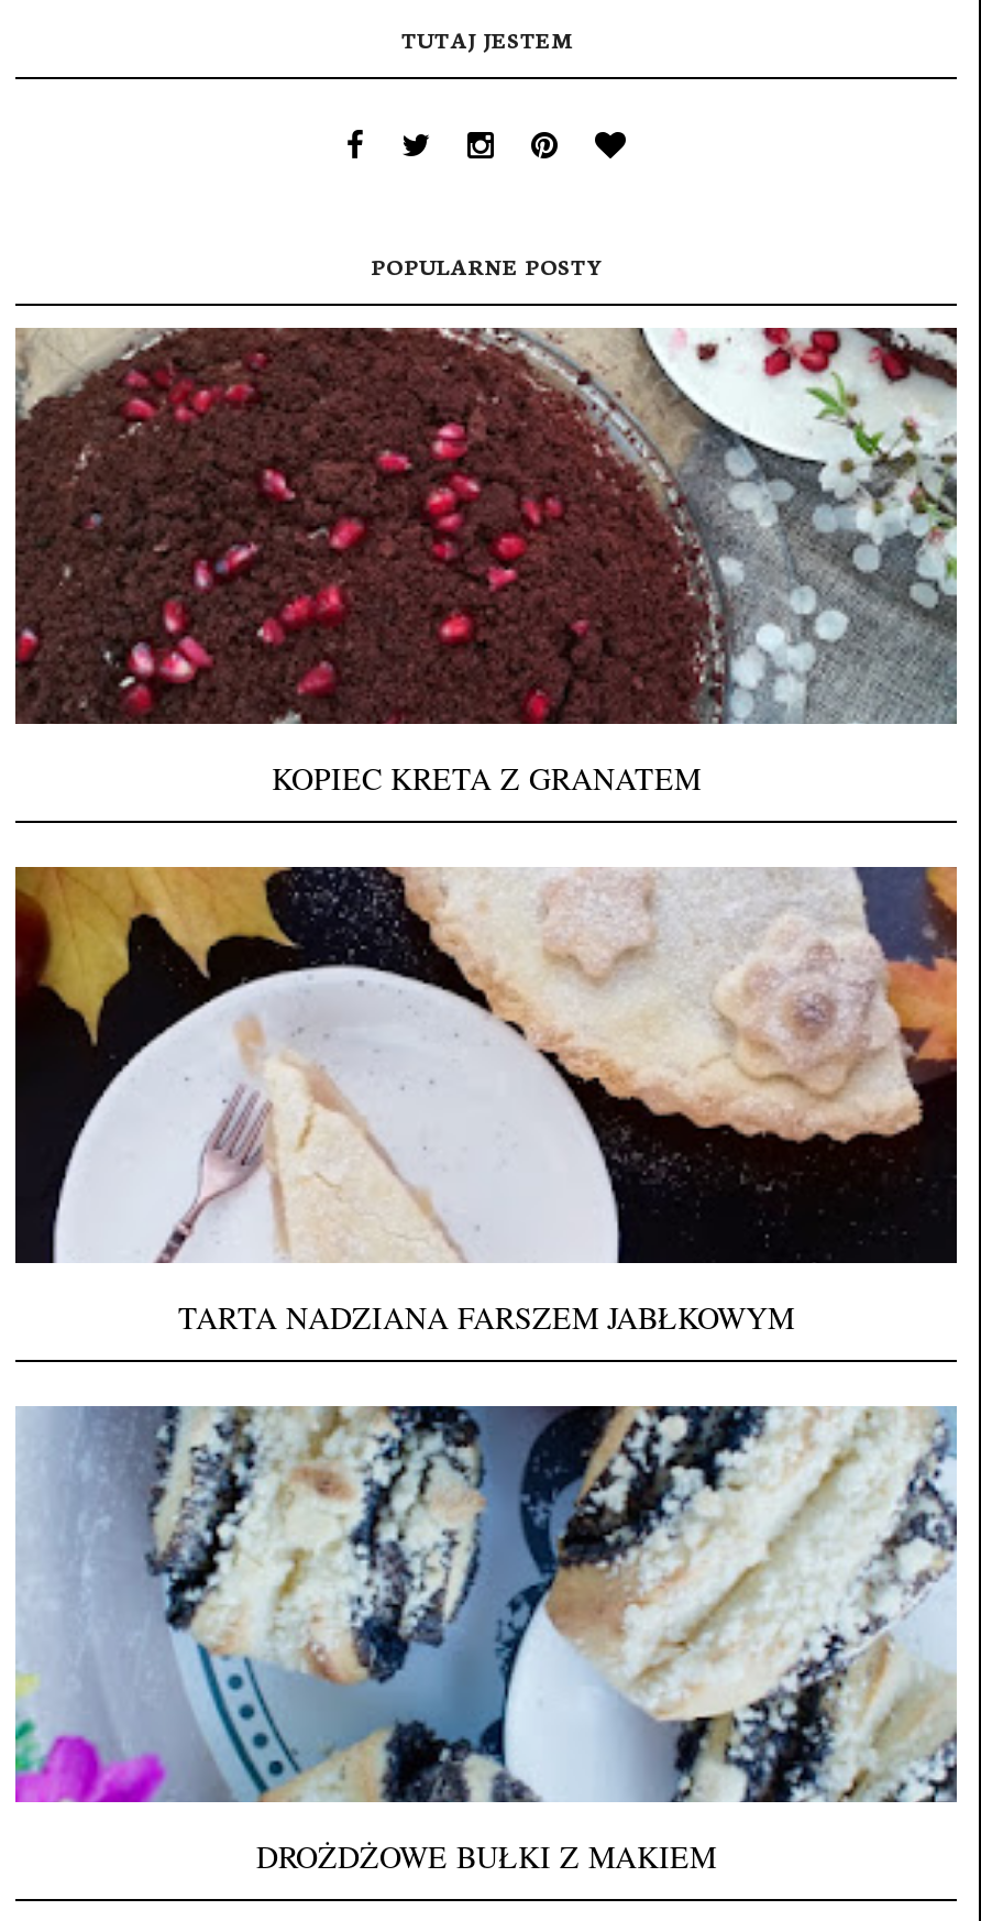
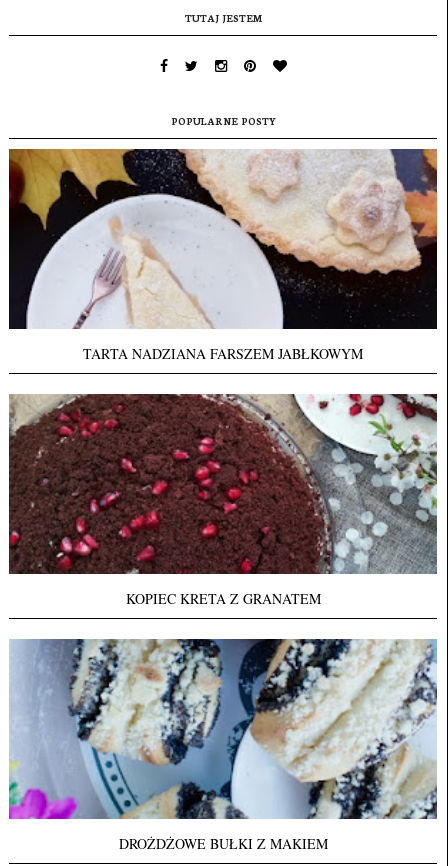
moved [13,326,959,798] -> [9,393,438,608]: [image] | KOPIEC KRETA Z GRANATEM
moved [13,863,959,1337] -> [8,147,438,363]: [image] | TARTA NADZIANA FARSZEM JABŁKOWYM

